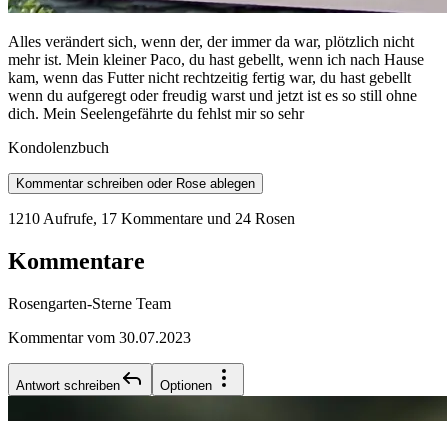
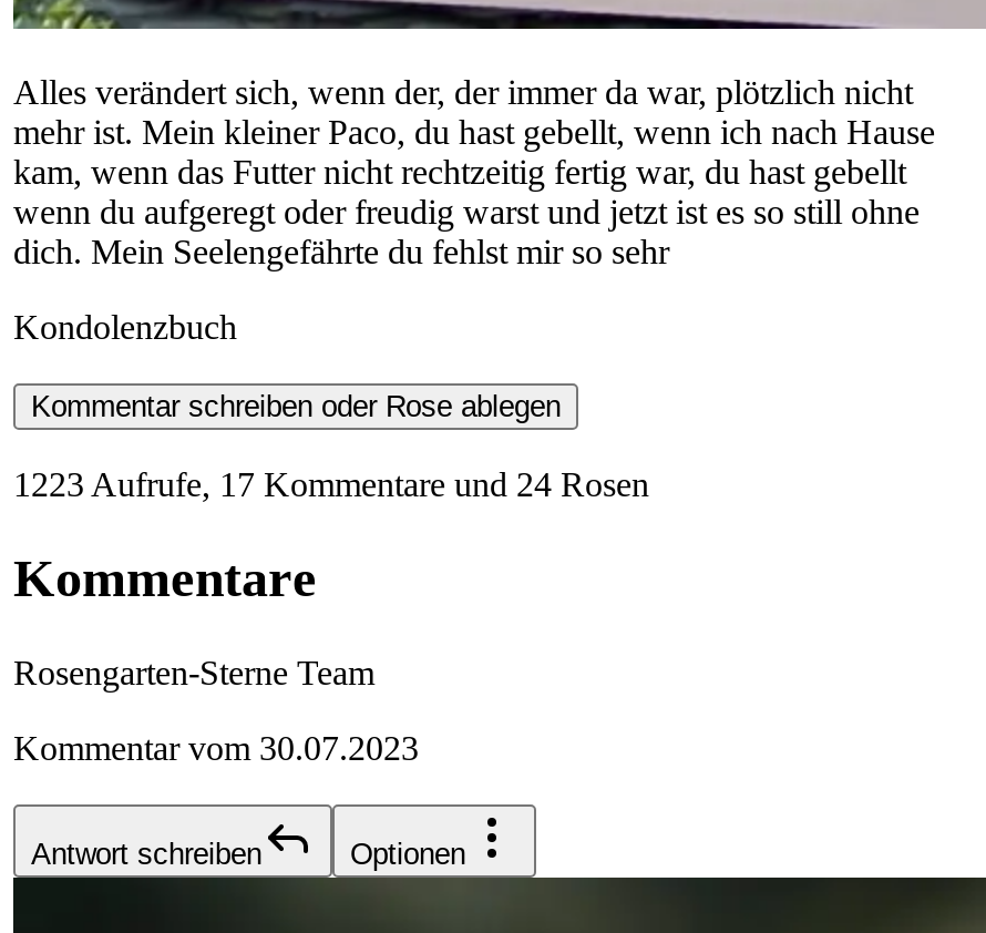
[8,210,295,227] 1210 Aufrufe, 17 Kommentare und 24 Rosen -> [13,466,649,504] 1223 Aufrufe, 17 Kommentare und 24 Rosen

